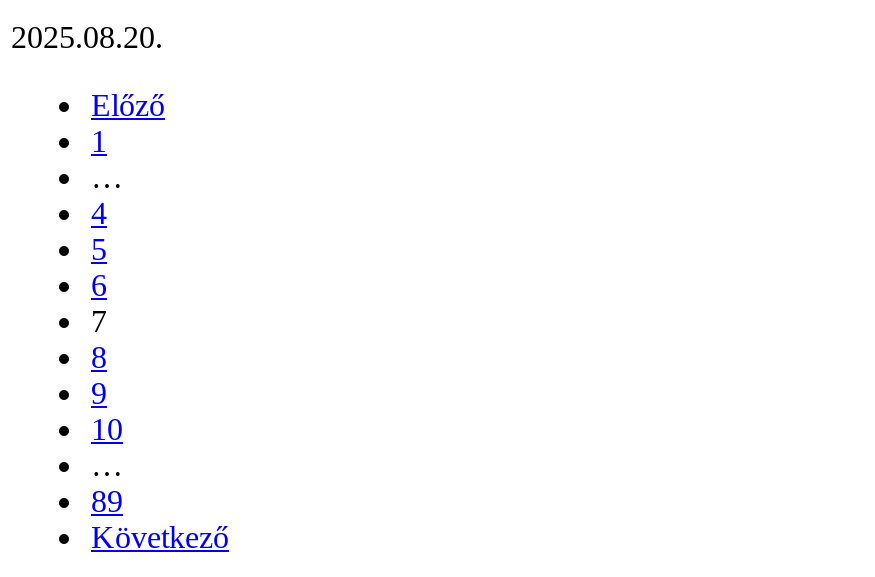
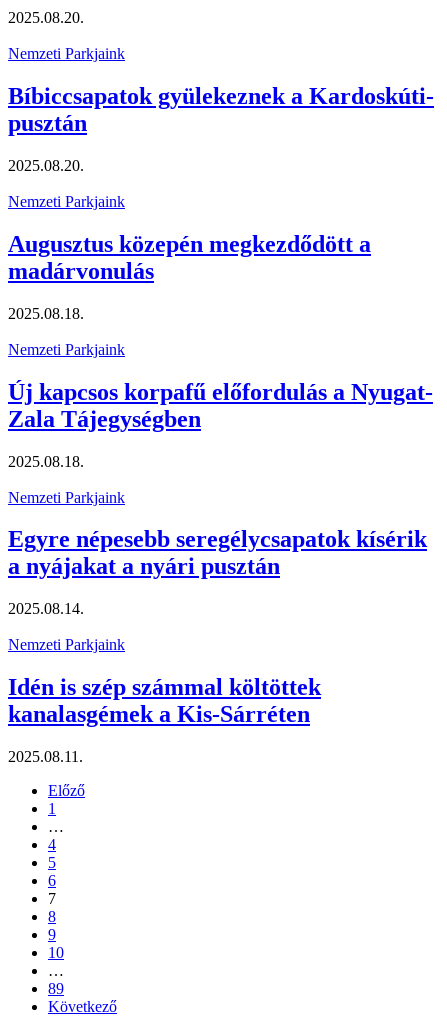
none -> [8,45,434,765] Nemzeti Parkjaink | Bíbiccsapatok gyülekeznek a Kardoskúti- | pusztán | 2025.08.20. | Nemzeti Parkjaink | Augusztus közepén megkezdődött a | madárvonulás | 2025.08.18. | Nemzeti Parkjaink | Új kapcsos korpafű előfordulás a Nyugat- | Zala Tájegységben | 2025.08.18. | Nemzeti Parkjaink | Egyre népesebb seregélycsapatok kísérik | a nyájakat a nyári pusztán | 2025.08.14. | Nemzeti Parkjaink | Idén is szép számmal költöttek | kanalasgémek a Kis-Sárréten | 2025.08.11.

